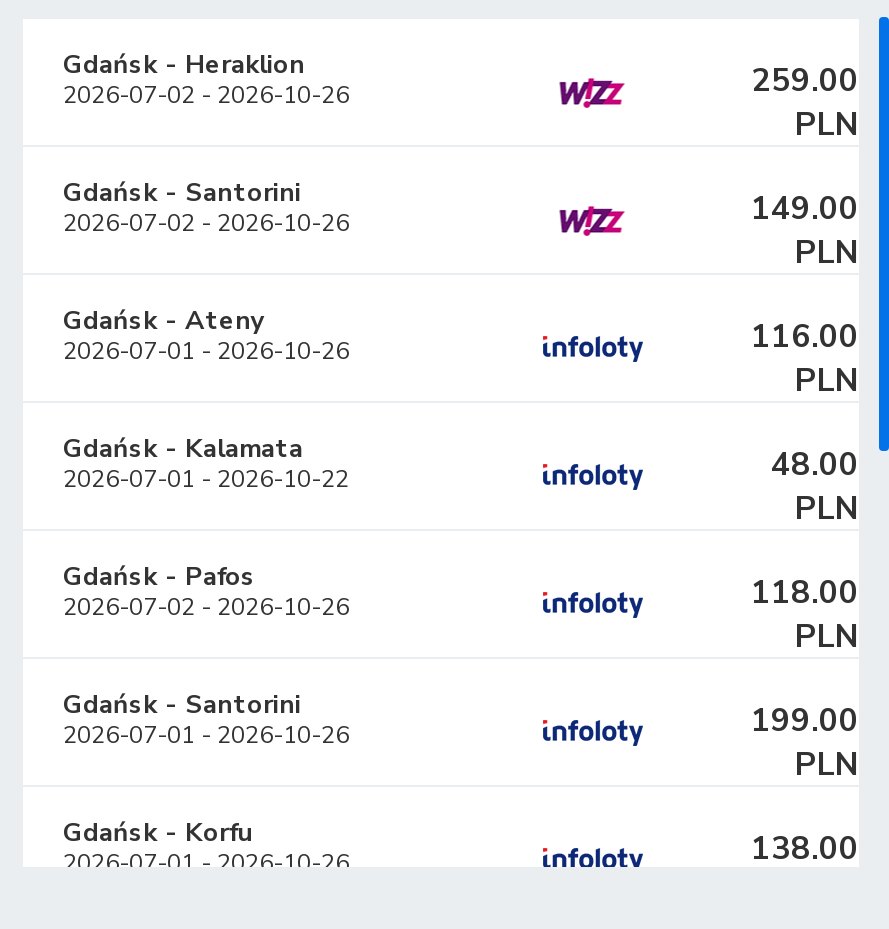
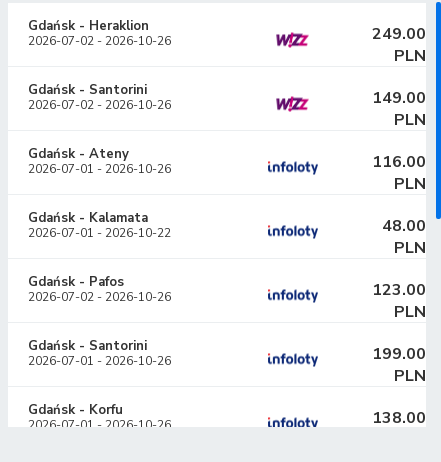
[751,59,859,103] 259.00 -> [372,23,426,45] 249.00
[751,571,859,615] 118.00 -> [372,279,426,301] 123.00

